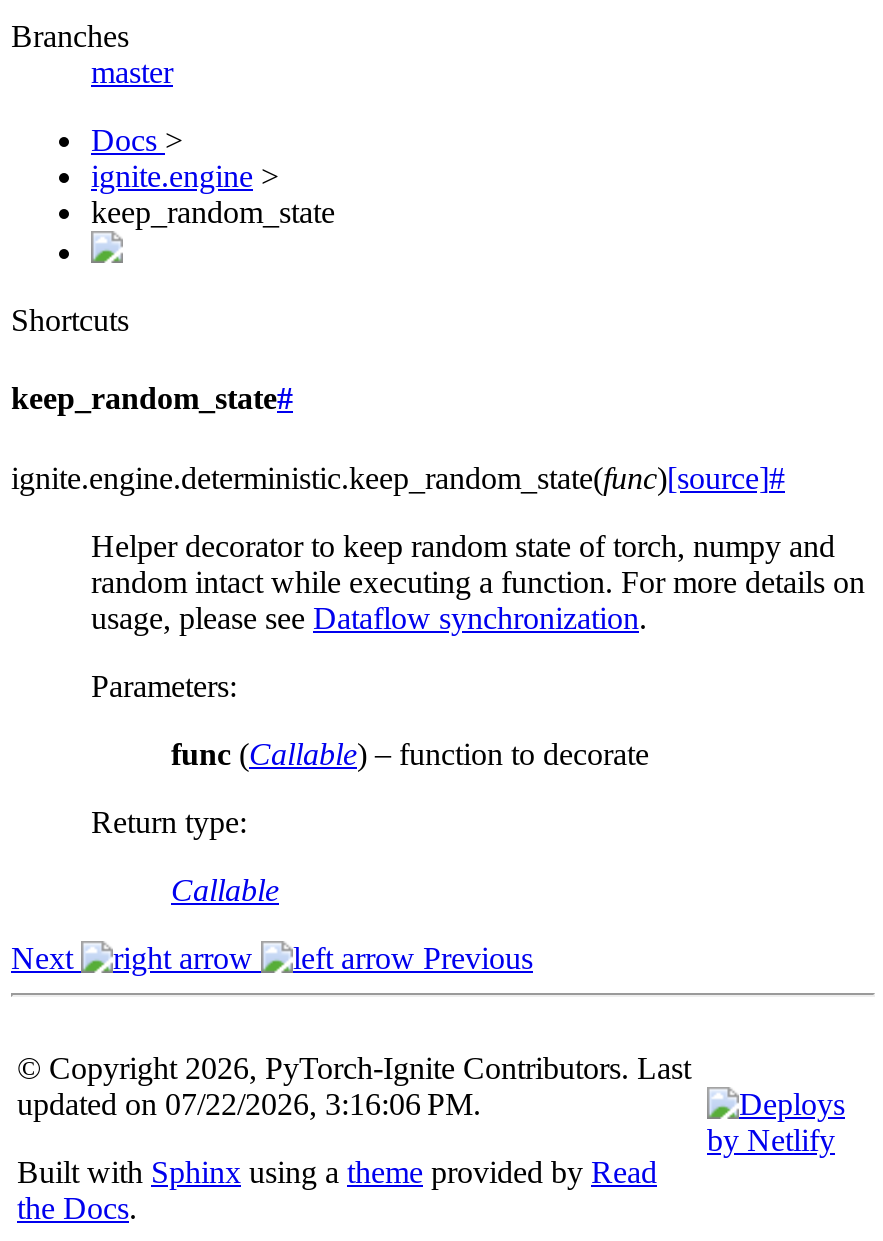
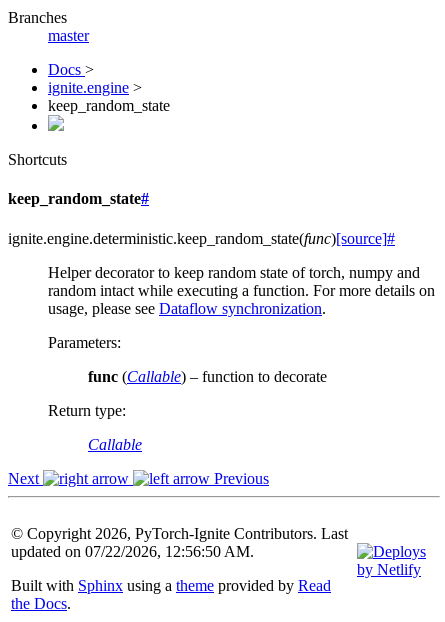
[17,1086,481,1120] updated on 07/22/2026, 3:16:06 PM. -> [11,542,254,559] updated on 07/22/2026, 12:56:50 AM.

